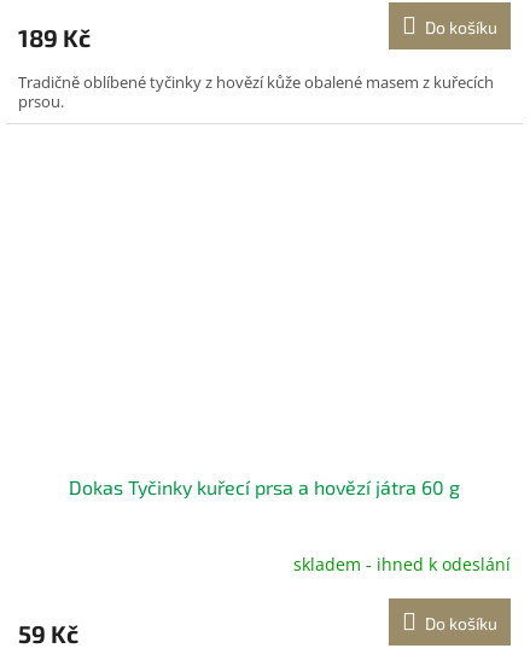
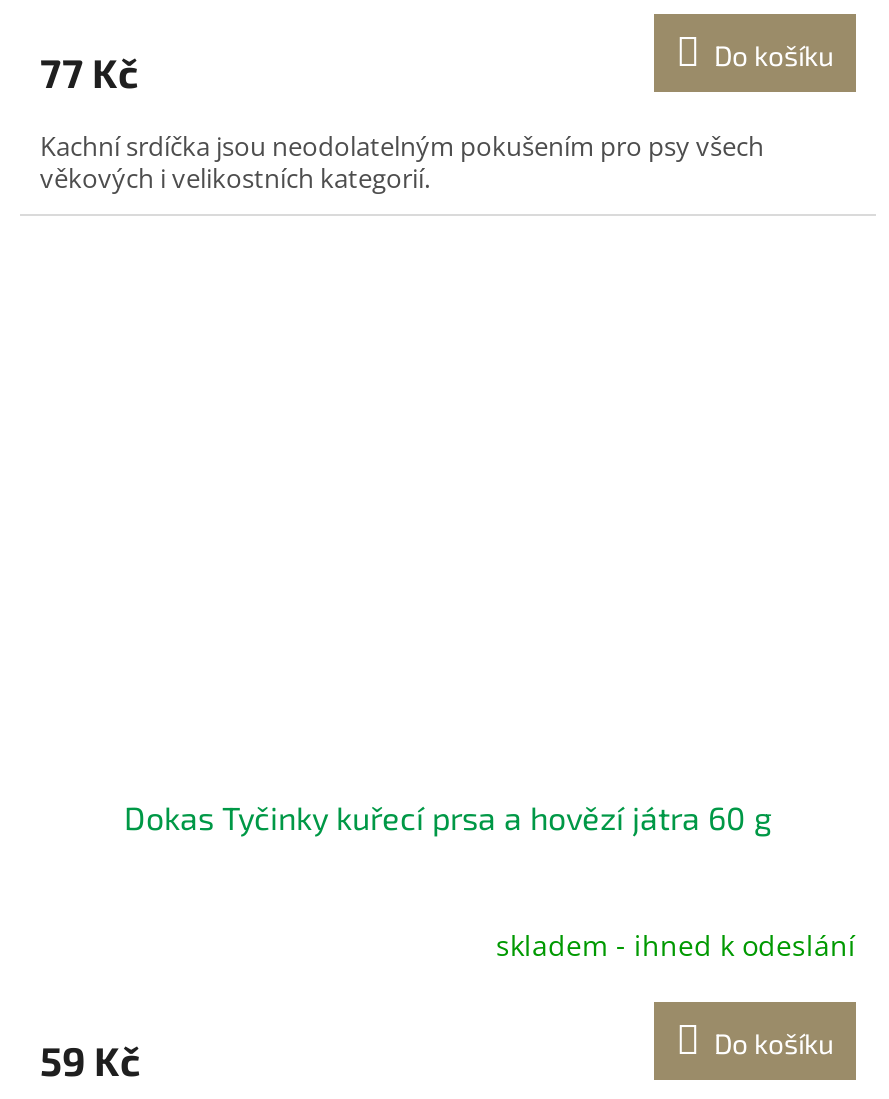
[18,23,91,52] 189 Kč -> [40,49,138,97] 77 Kč
[18,72,494,113] Tradičně oblíbené tyčinky z hovězí kůže obalené masem z kuřecích | prsou. -> [40,129,764,197] Kachní srdíčka jsou neodolatelným pokušením pro psy všech | věkových i velikostních kategorií.

